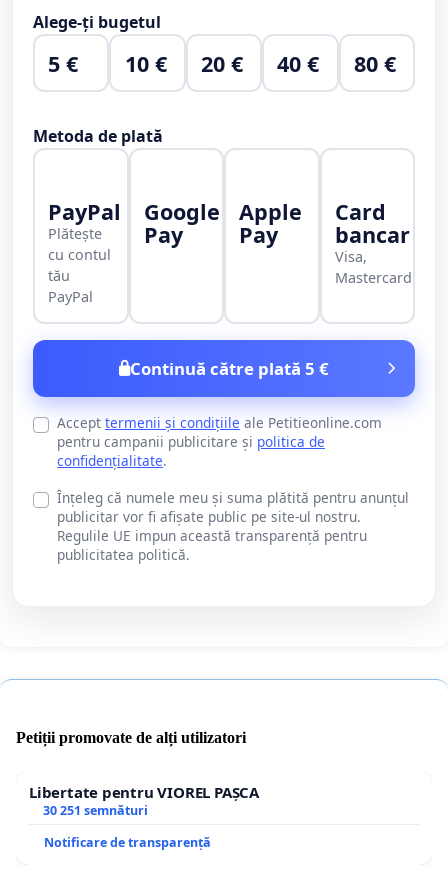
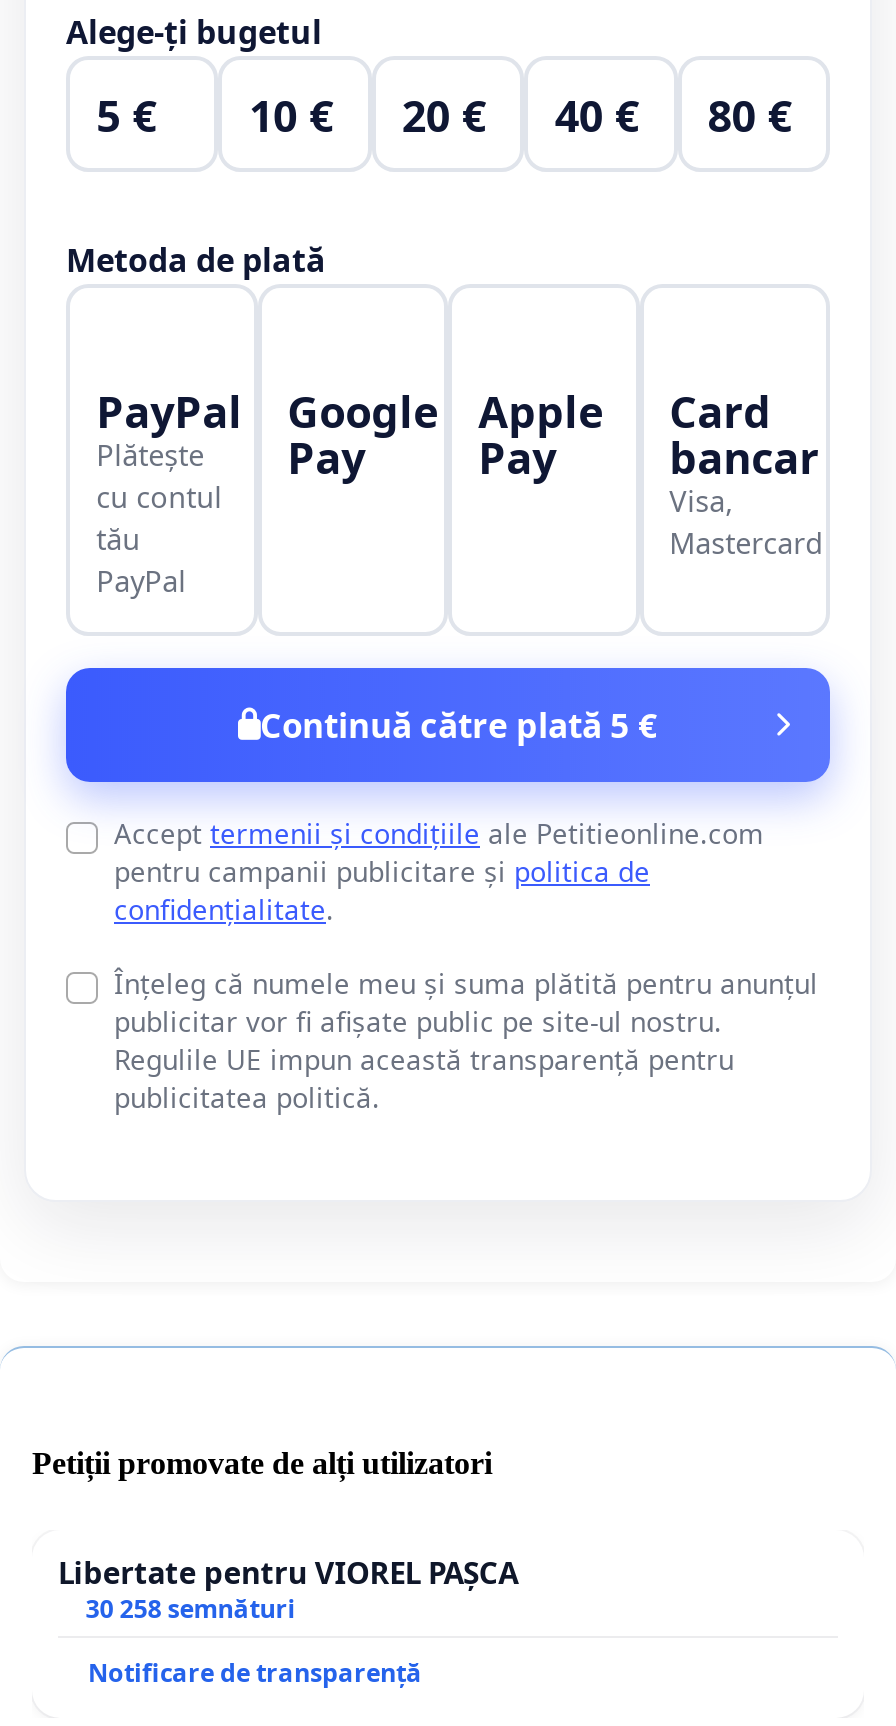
[43,802,148,819] 30 251 semnături -> [86,1591,296,1625] 30 258 semnături

